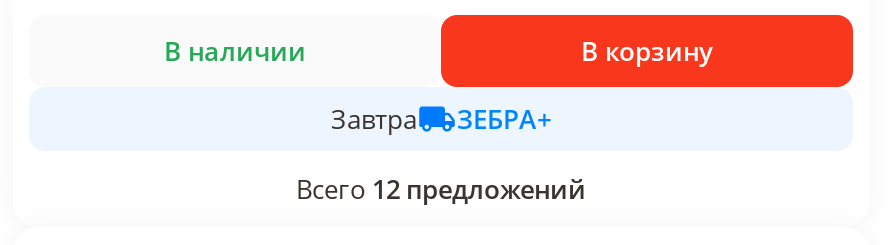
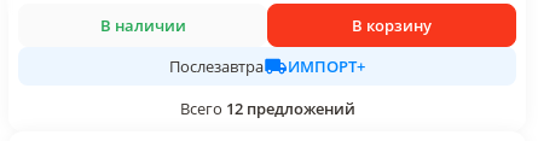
[331,100,551,137] Завтра | ЗЕБРА+ -> [169,55,365,77] Послезавтра | ИМПОРТ+

